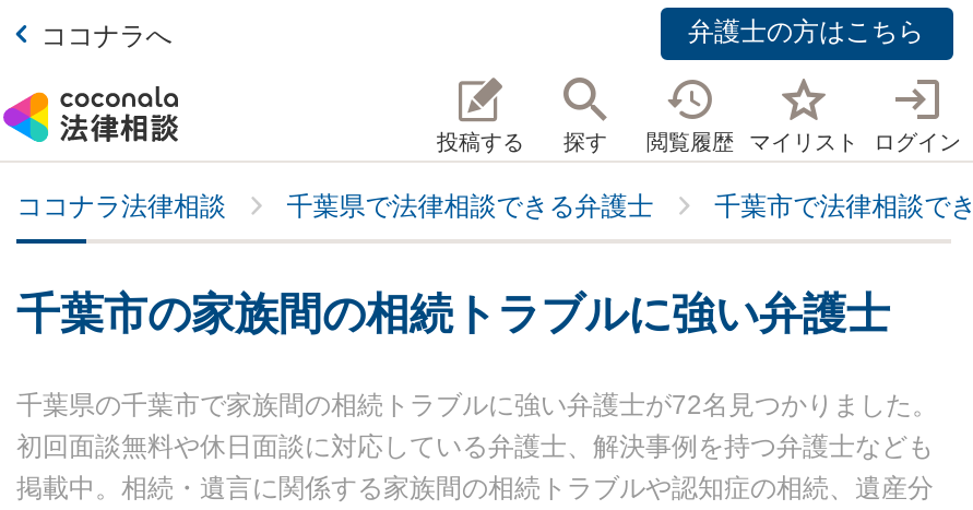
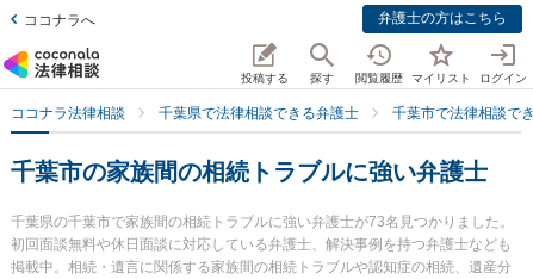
[16,390,938,420] 千葉県の千葉市で家族間の相続トラブルに強い弁護士が72名見つかりました。 -> [11,213,514,230] 千葉県の千葉市で家族間の相続トラブルに強い弁護士が73名見つかりました。

